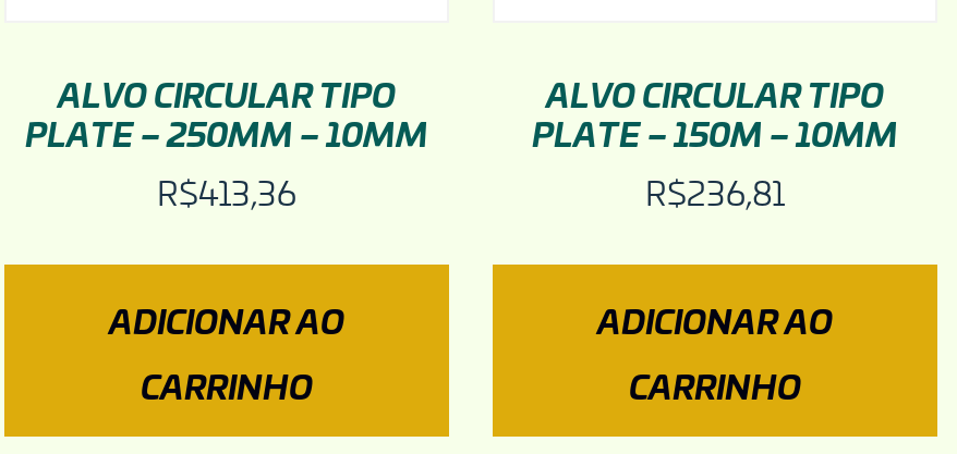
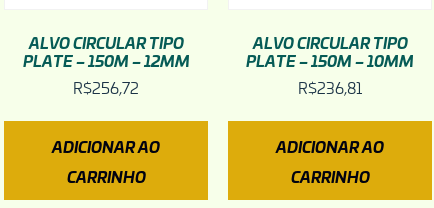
[25,108,428,214] PLATE – 250MM – 10MM | R$413,36 -> [22,49,189,98] PLATE – 150M – 12MM | R$256,72

